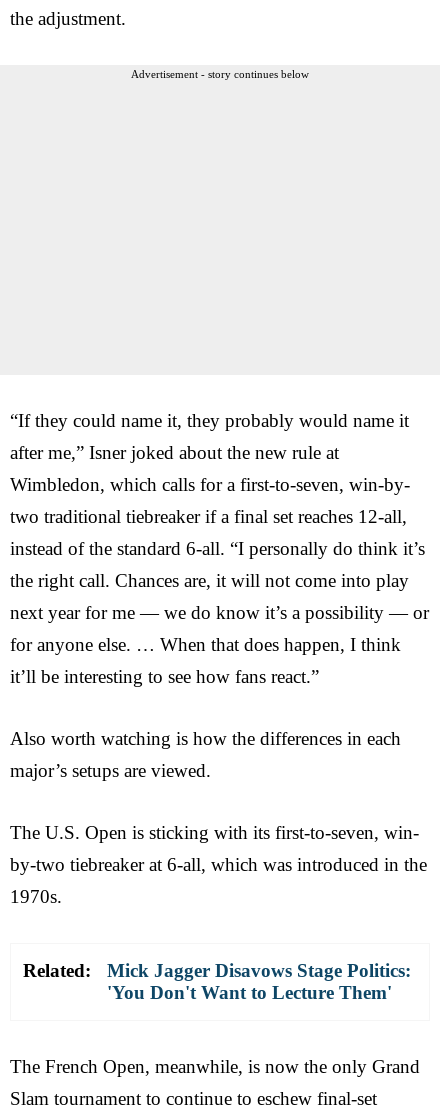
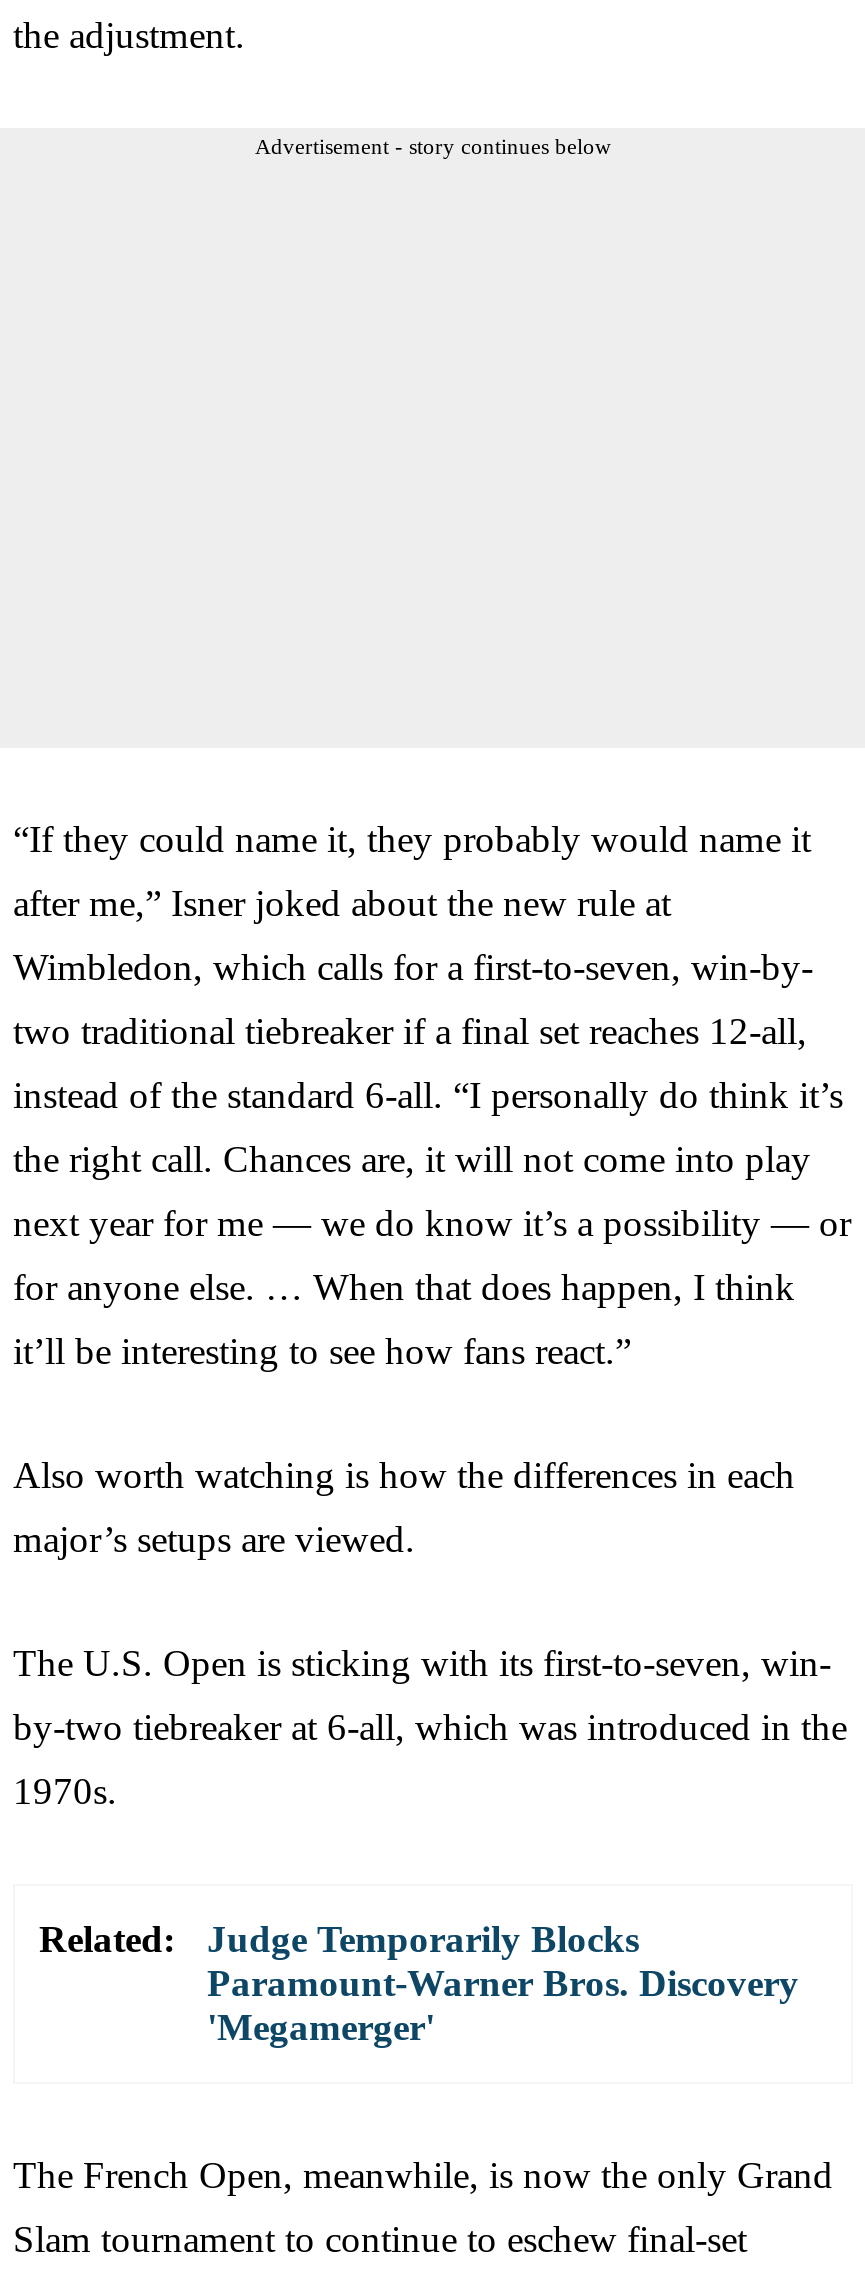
[107,960,411,1003] Mick Jagger Disavows Stage Politics: | 'You Don't Want to Lecture Them' -> [207,1917,799,2047] Judge Temporarily Blocks | Paramount-Warner Bros. Discovery | 'Megamerger'

